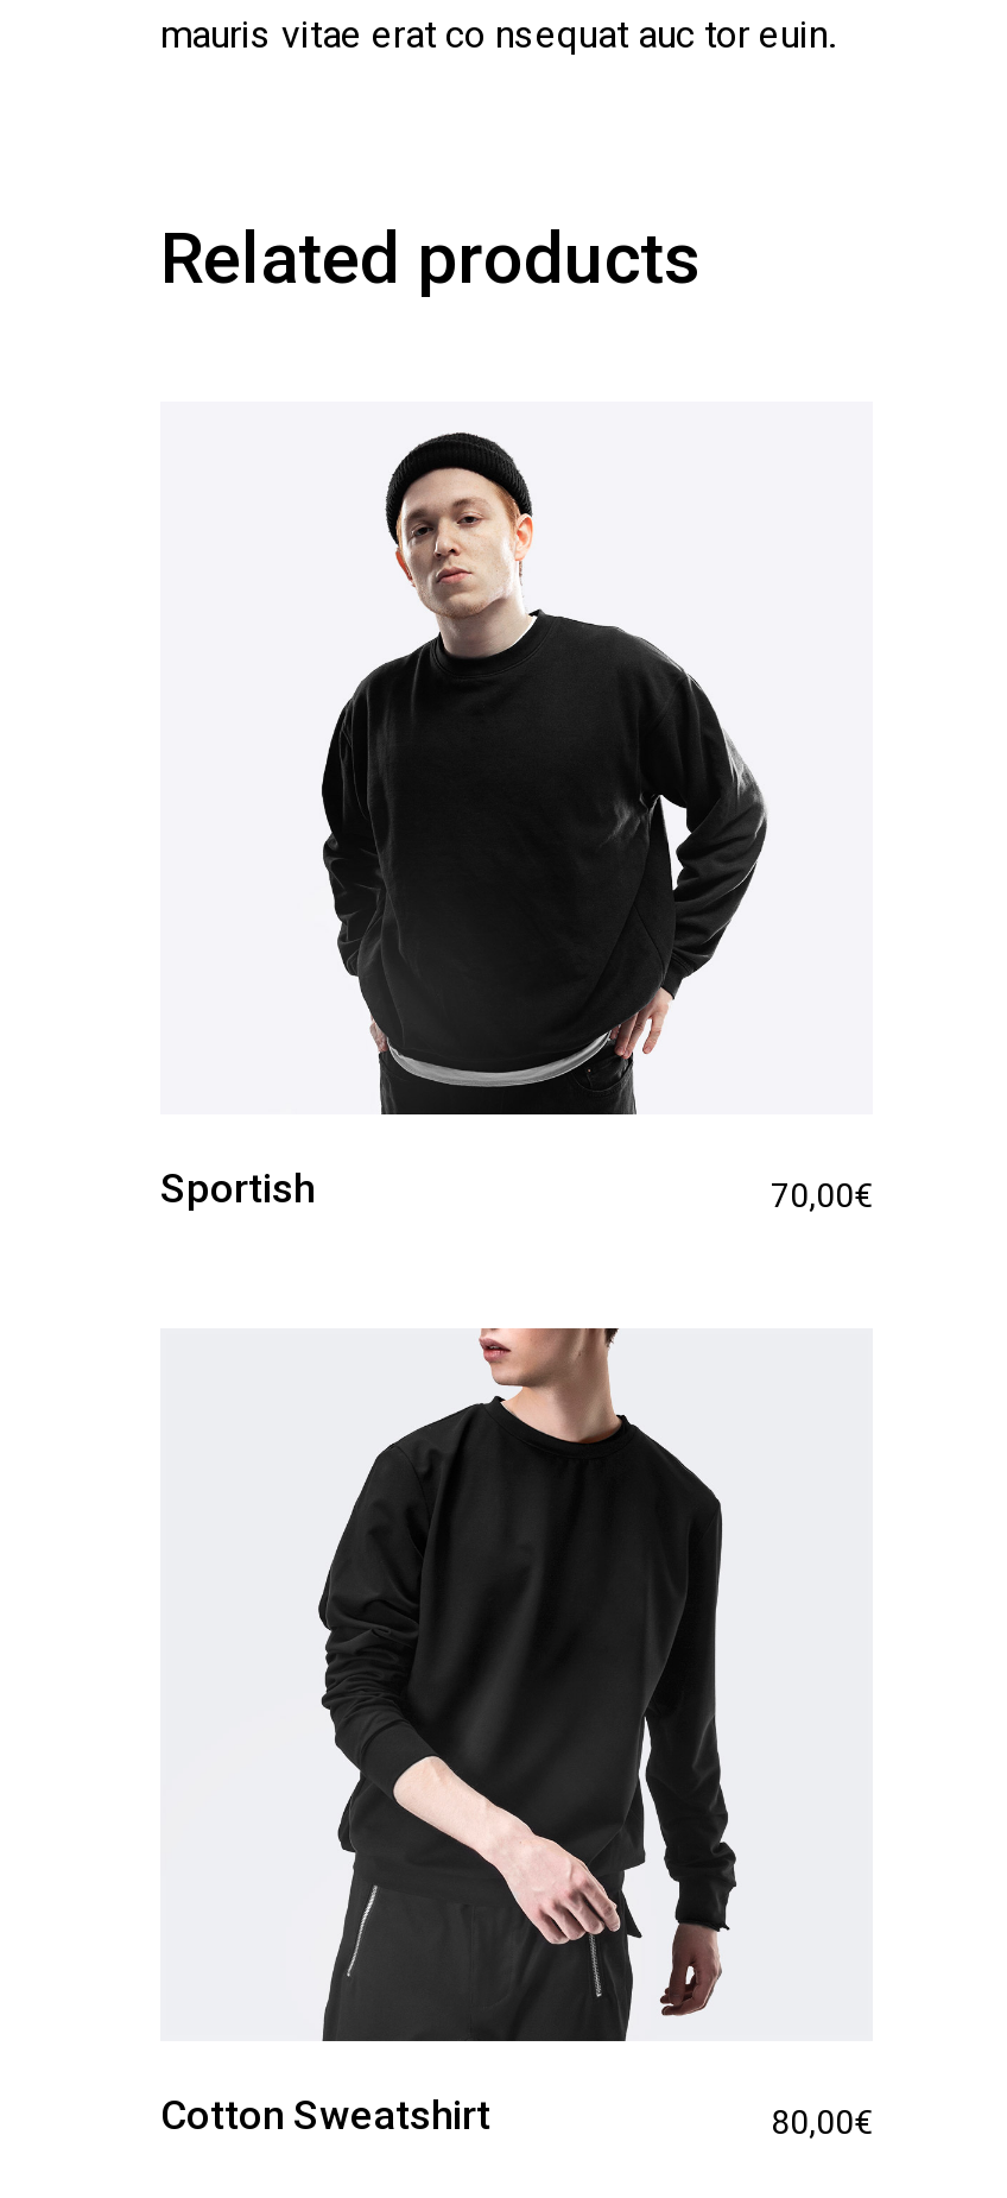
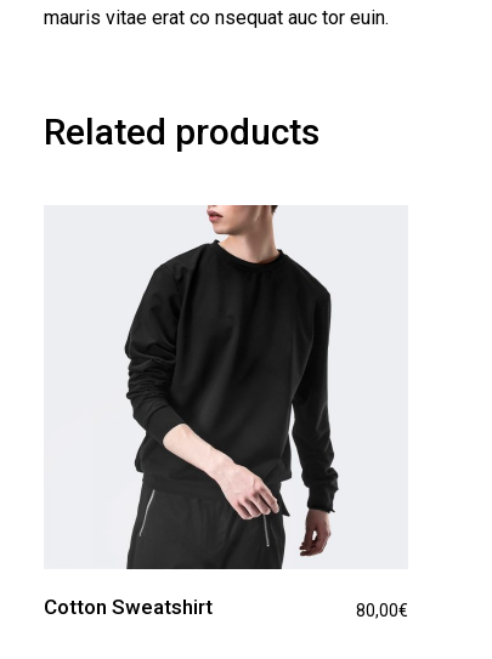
[160,430,873,1214] [image] | Sportish | 70,00€ -> none

